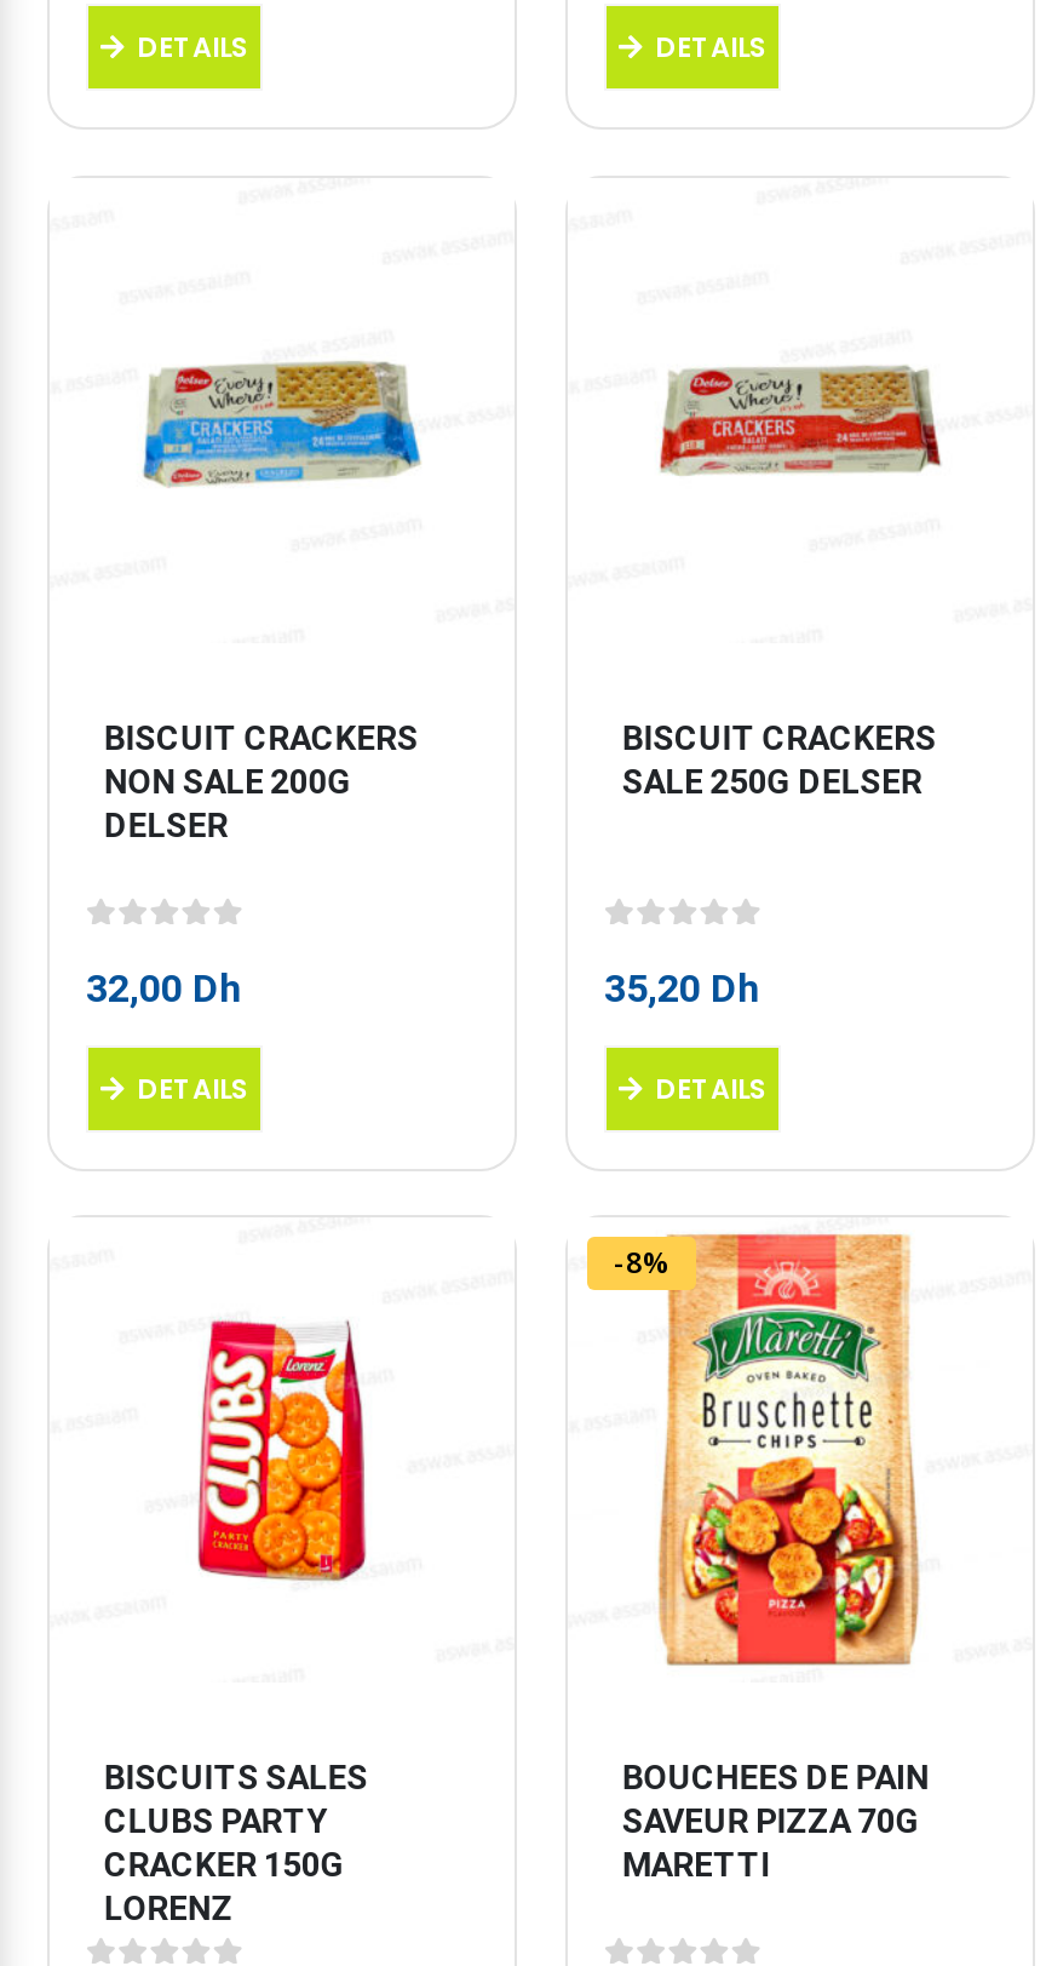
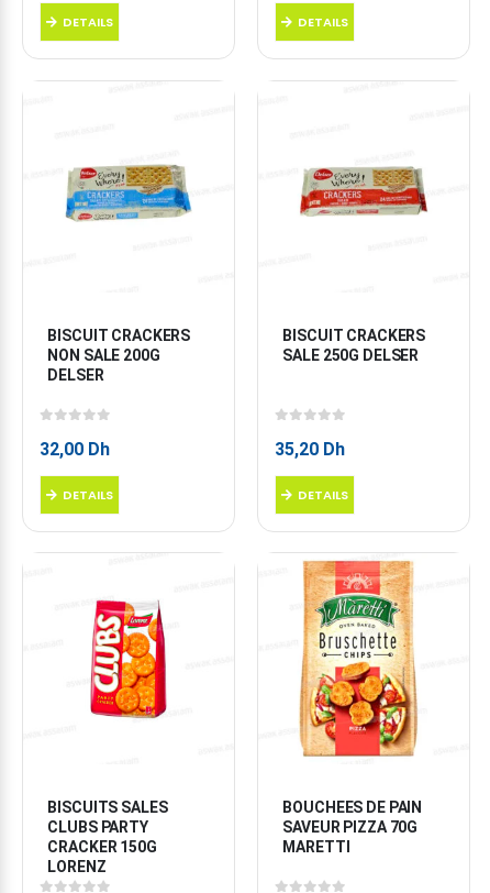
[614,1243,669,1284] -8% -> none

